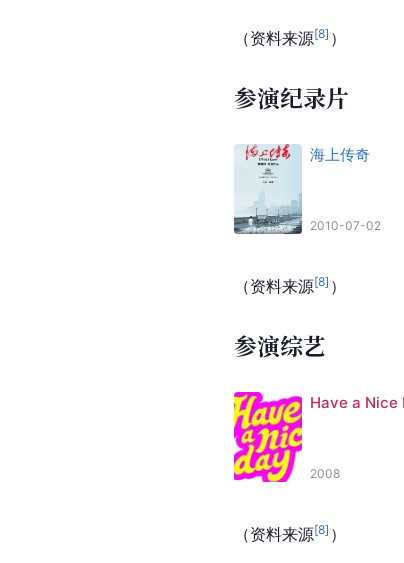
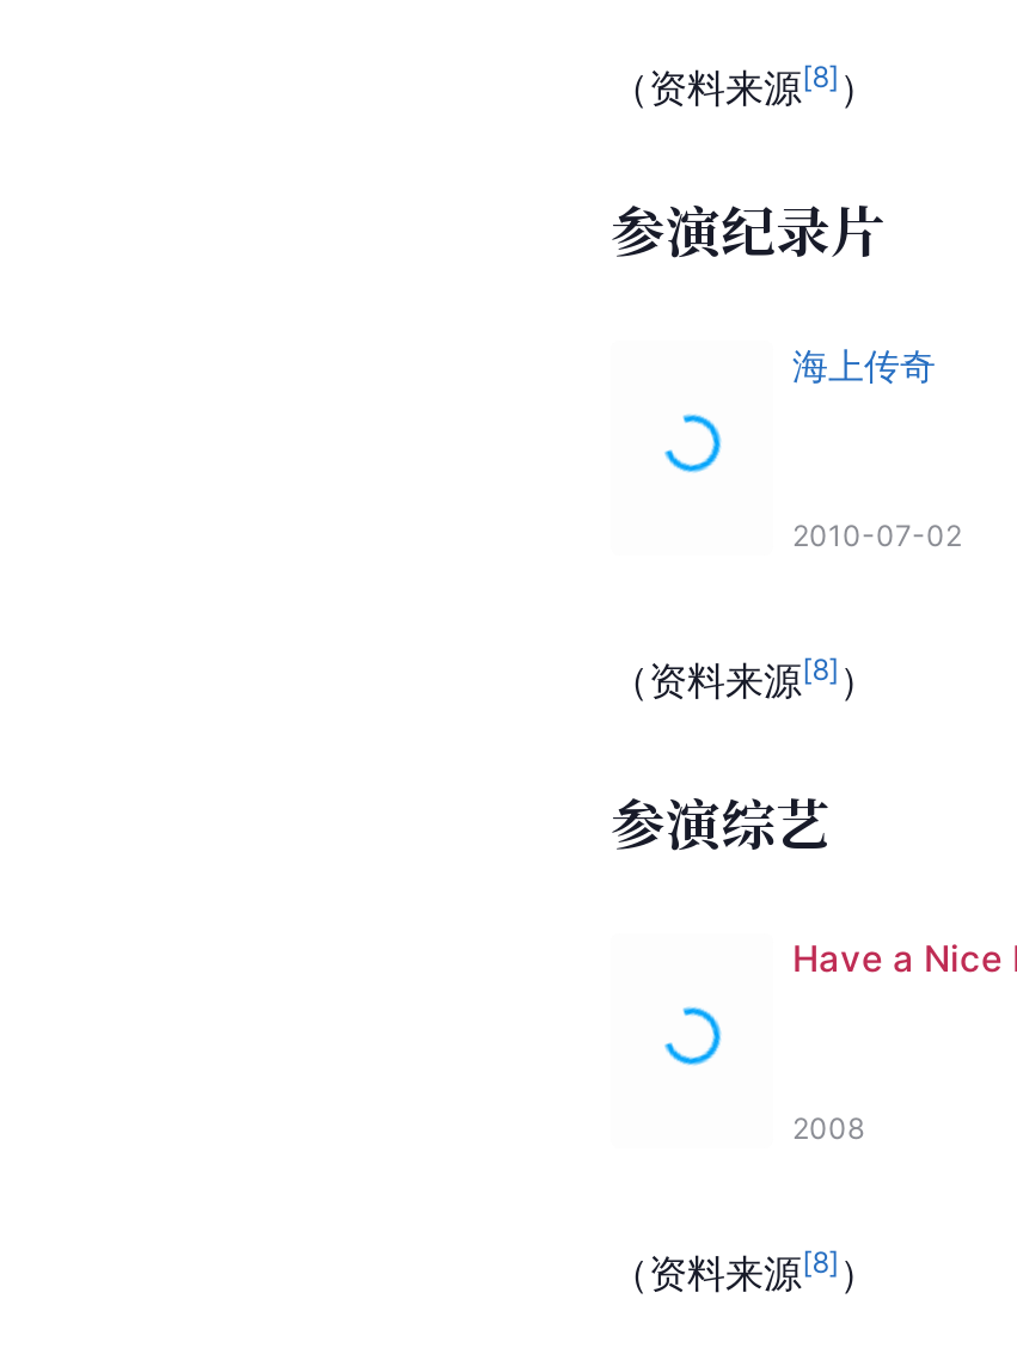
[233,143,303,235] [image] -> none
[233,391,303,483] [image] -> none

